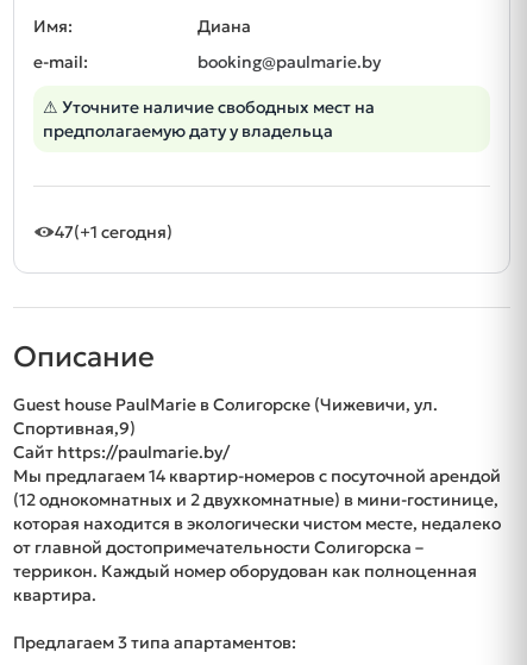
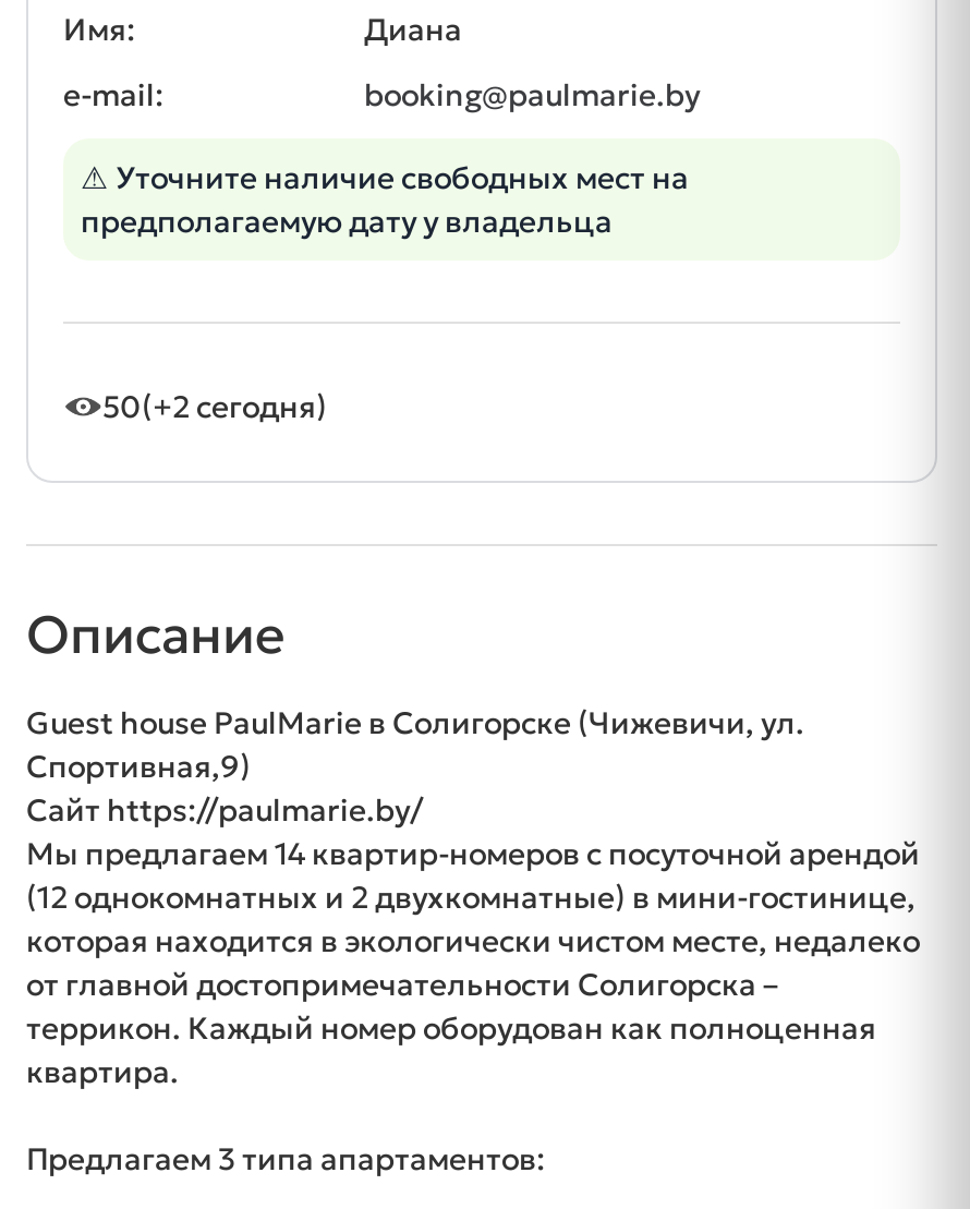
[55,221,172,243] 47(+1 сегодня) -> [102,387,327,426] 50(+2 сегодня)

